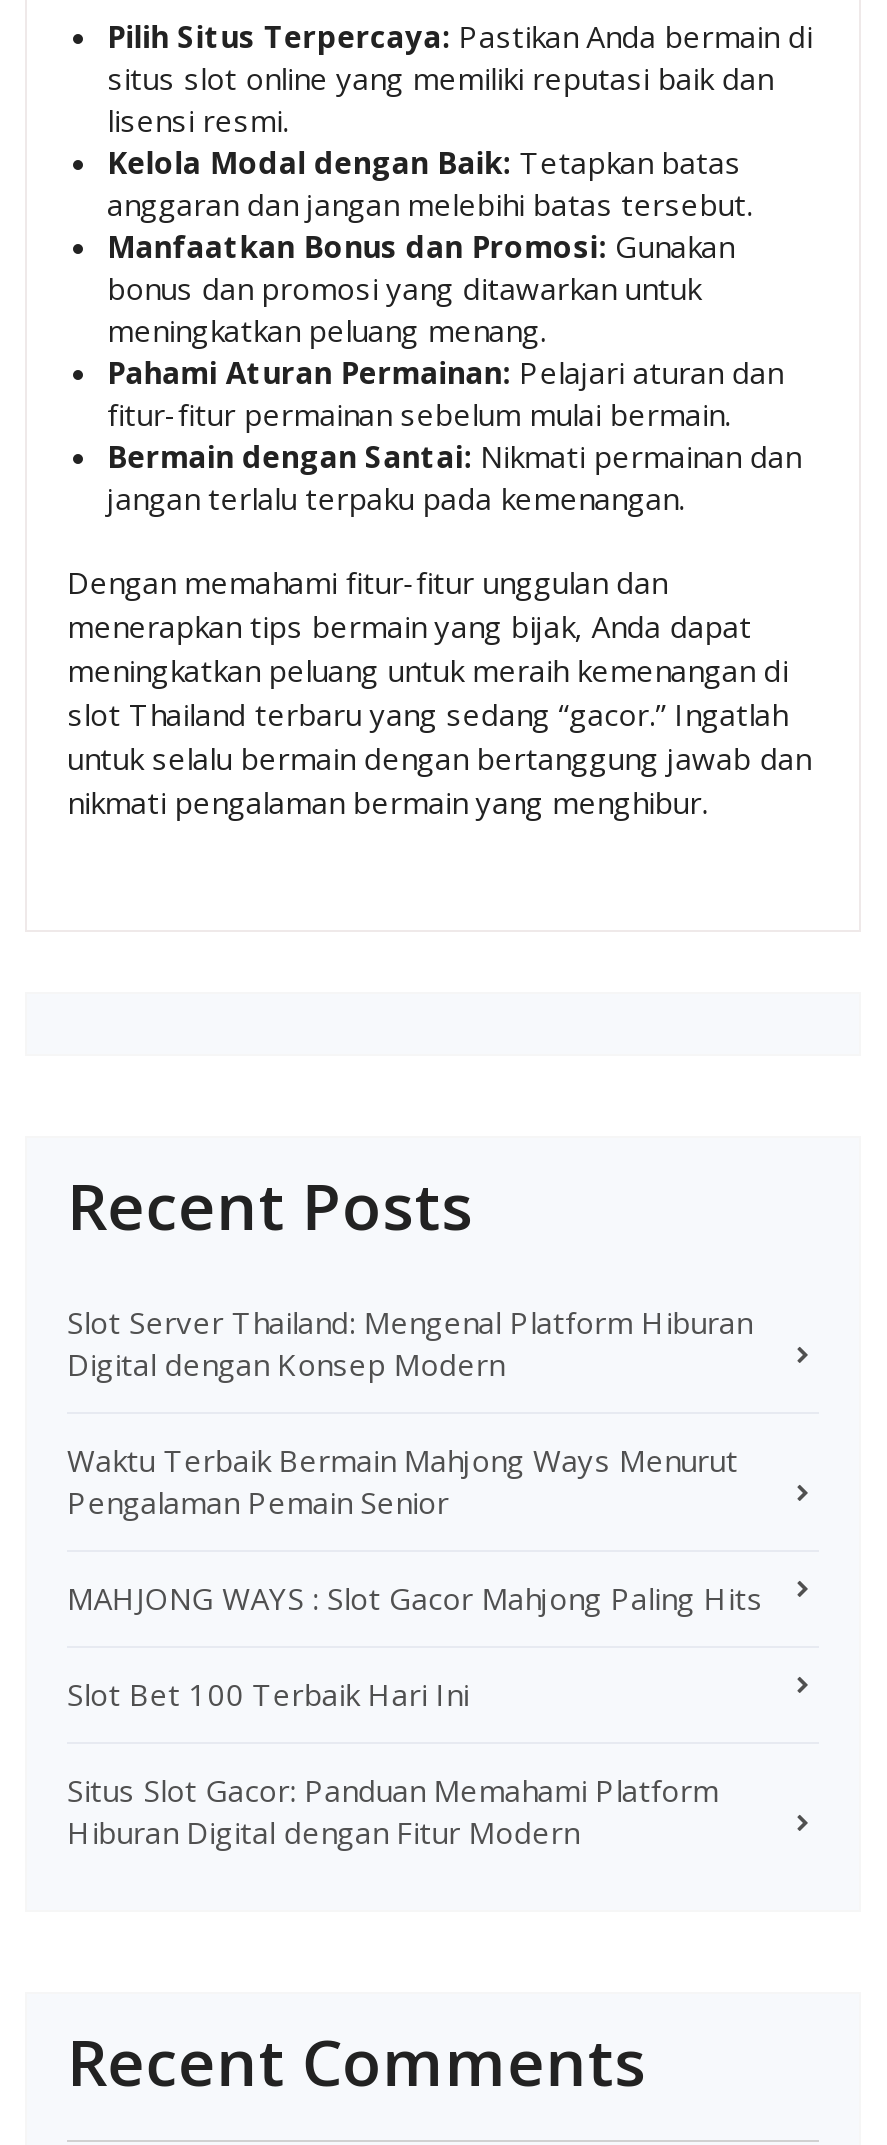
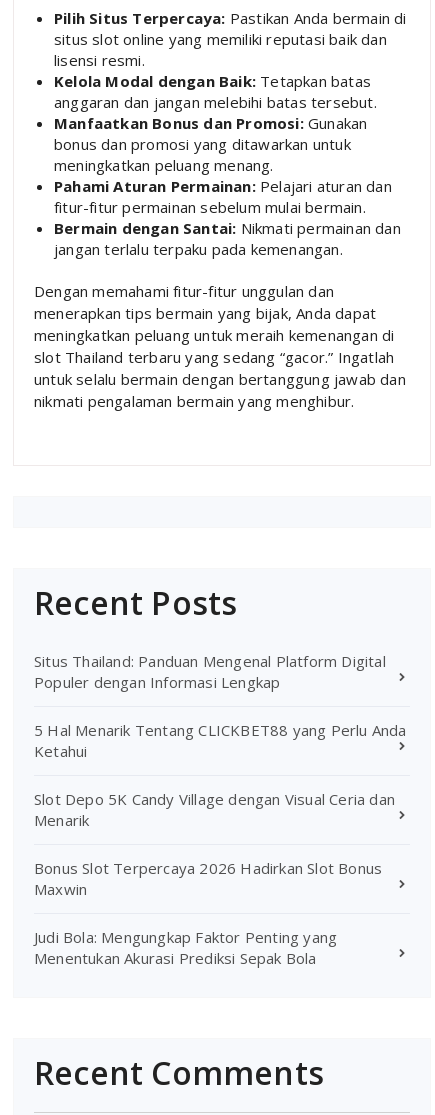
[67,1301,752,1383] Slot Server Thailand: Mengenal Platform Hiburan | Digital dengan Konsep Modern -> [34,651,386,692] Situs Thailand: Panduan Mengenal Platform Digital | Populer dengan Informasi Lengkap
[67,1439,738,1521] Waktu Terbaik Bermain Mahjong Ways Menurut | Pengalaman Pemain Senior -> [34,720,407,761] 5 Hal Menarik Tentang CLICKBET88 yang Perlu Anda | Ketahui
[67,1577,763,1617] MAHJONG WAYS : Slot Gacor Mahjong Paling Hits -> [34,789,395,830] Slot Depo 5K Candy Village dengan Visual Ceria dan | Menarik
[67,1673,469,1713] Slot Bet 100 Terbaik Hari Ini -> [34,858,382,899] Bonus Slot Terpercaya 2026 Hadirkan Slot Bonus | Maxwin
[67,1769,718,1851] Situs Slot Gacor: Panduan Memahami Platform | Hiburan Digital dengan Fitur Modern -> [34,927,337,968] Judi Bola: Mengungkap Faktor Penting yang | Menentukan Akurasi Prediksi Sepak Bola

